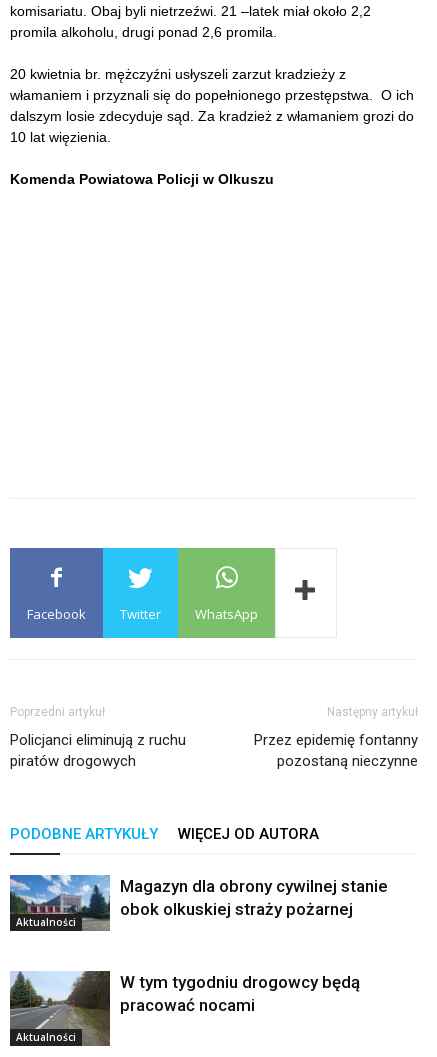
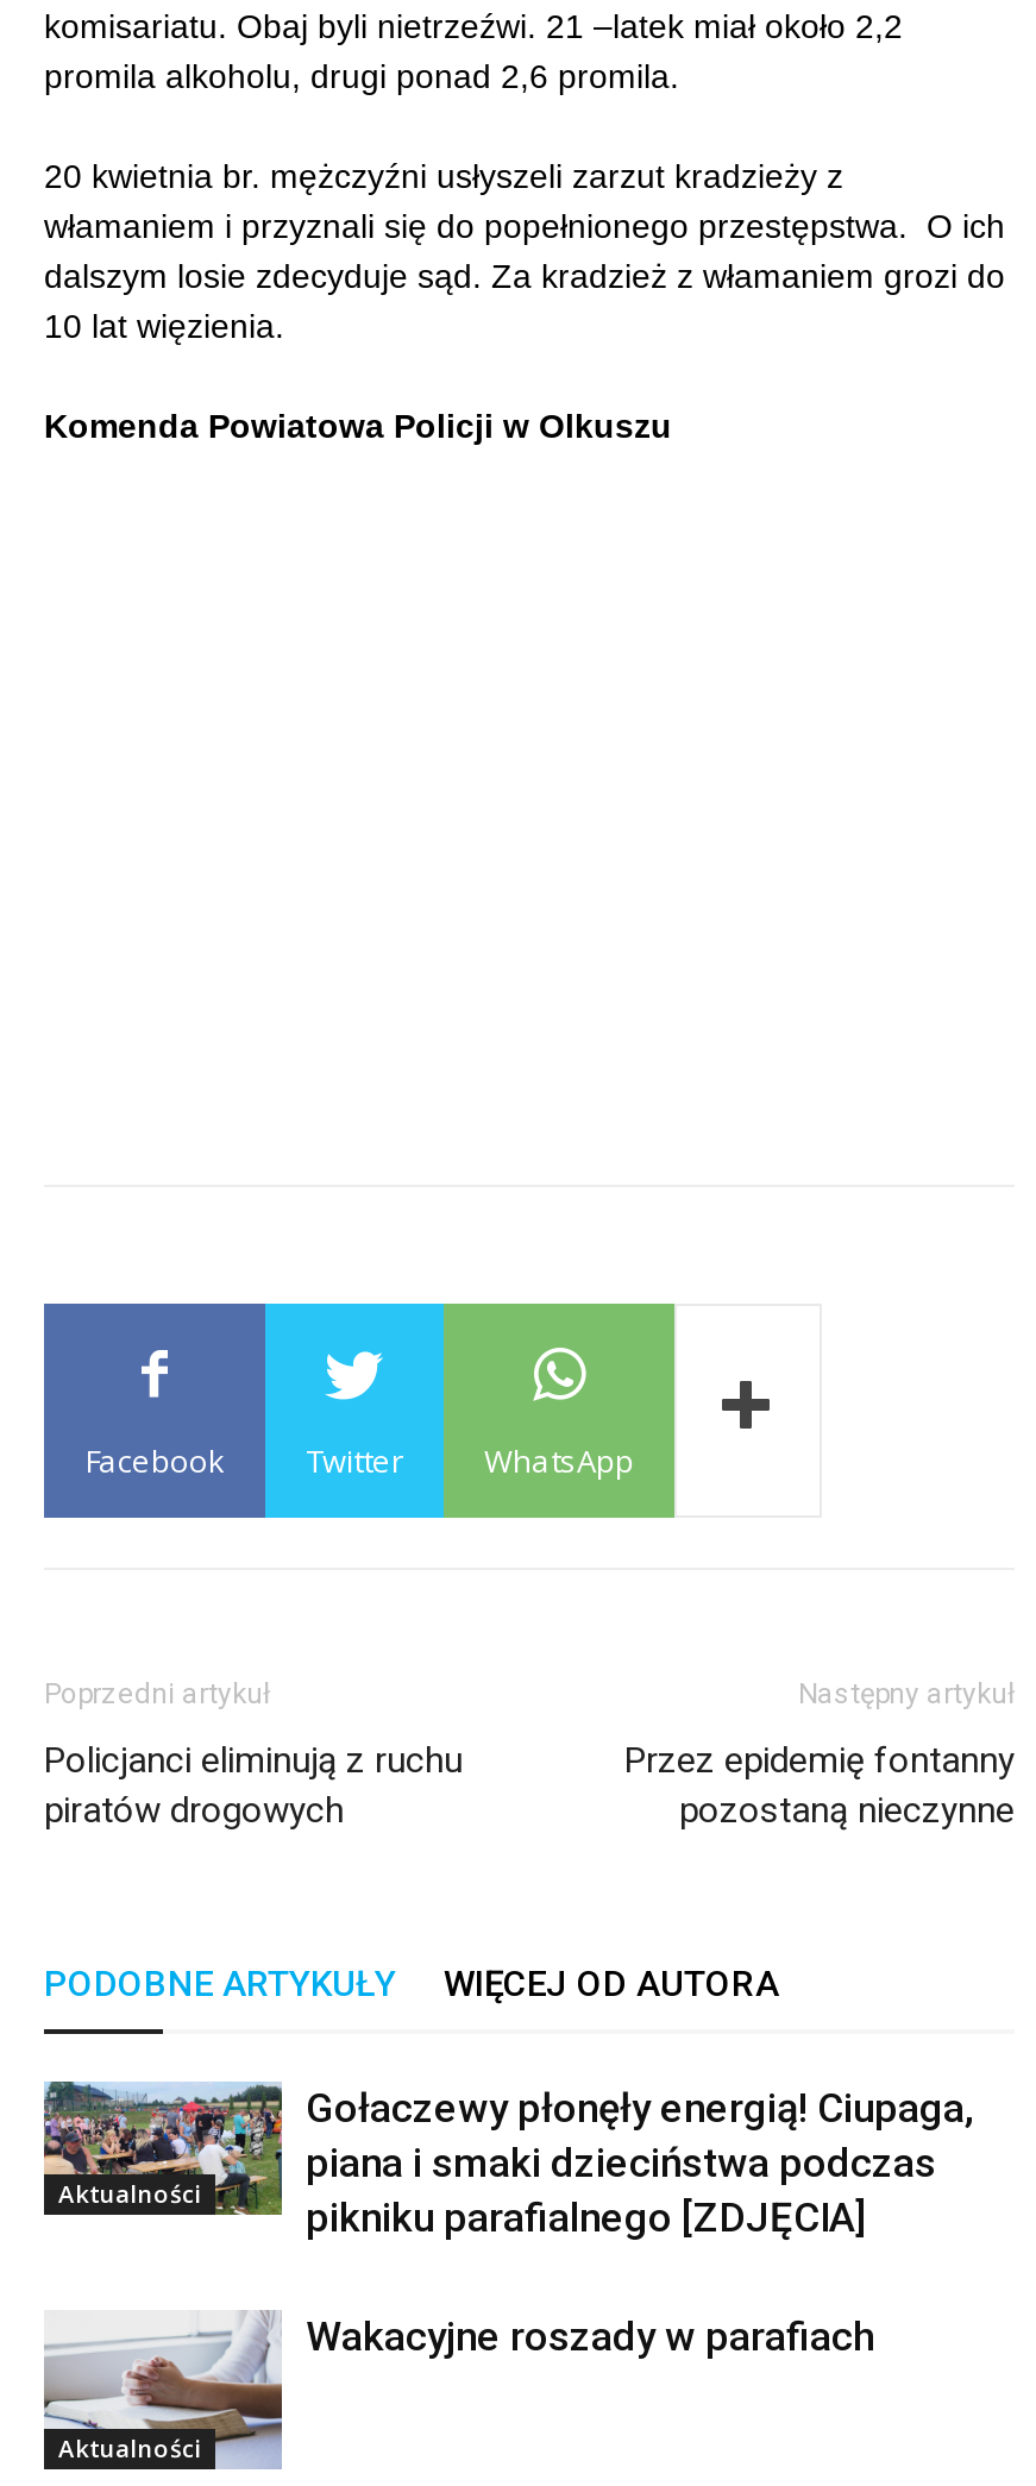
[9,874,388,931] [image] | Magazyn dla obrony cywilnej stanie | obok olkuskiej straży pożarnej -> [42,2079,974,2241] [image] | Gołaczewy płonęły energią! Ciupaga, | piana i smaki dzieciństwa podczas | pikniku parafialnego [ZDJĘCIA]
[10,970,360,1047] [image] | W tym tygodniu drogowcy będą | pracować nocami -> [46,2310,874,2472] [image] | Wakacyjne roszady w parafiach

